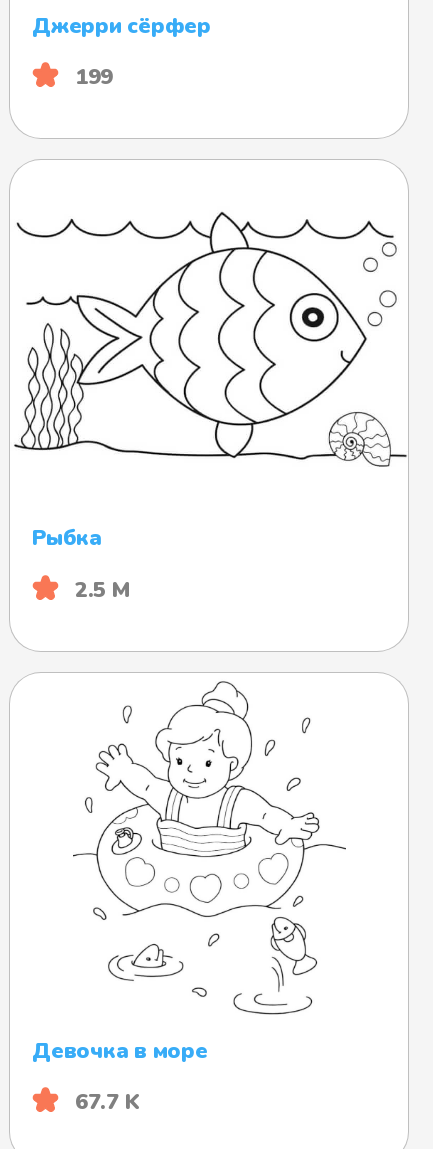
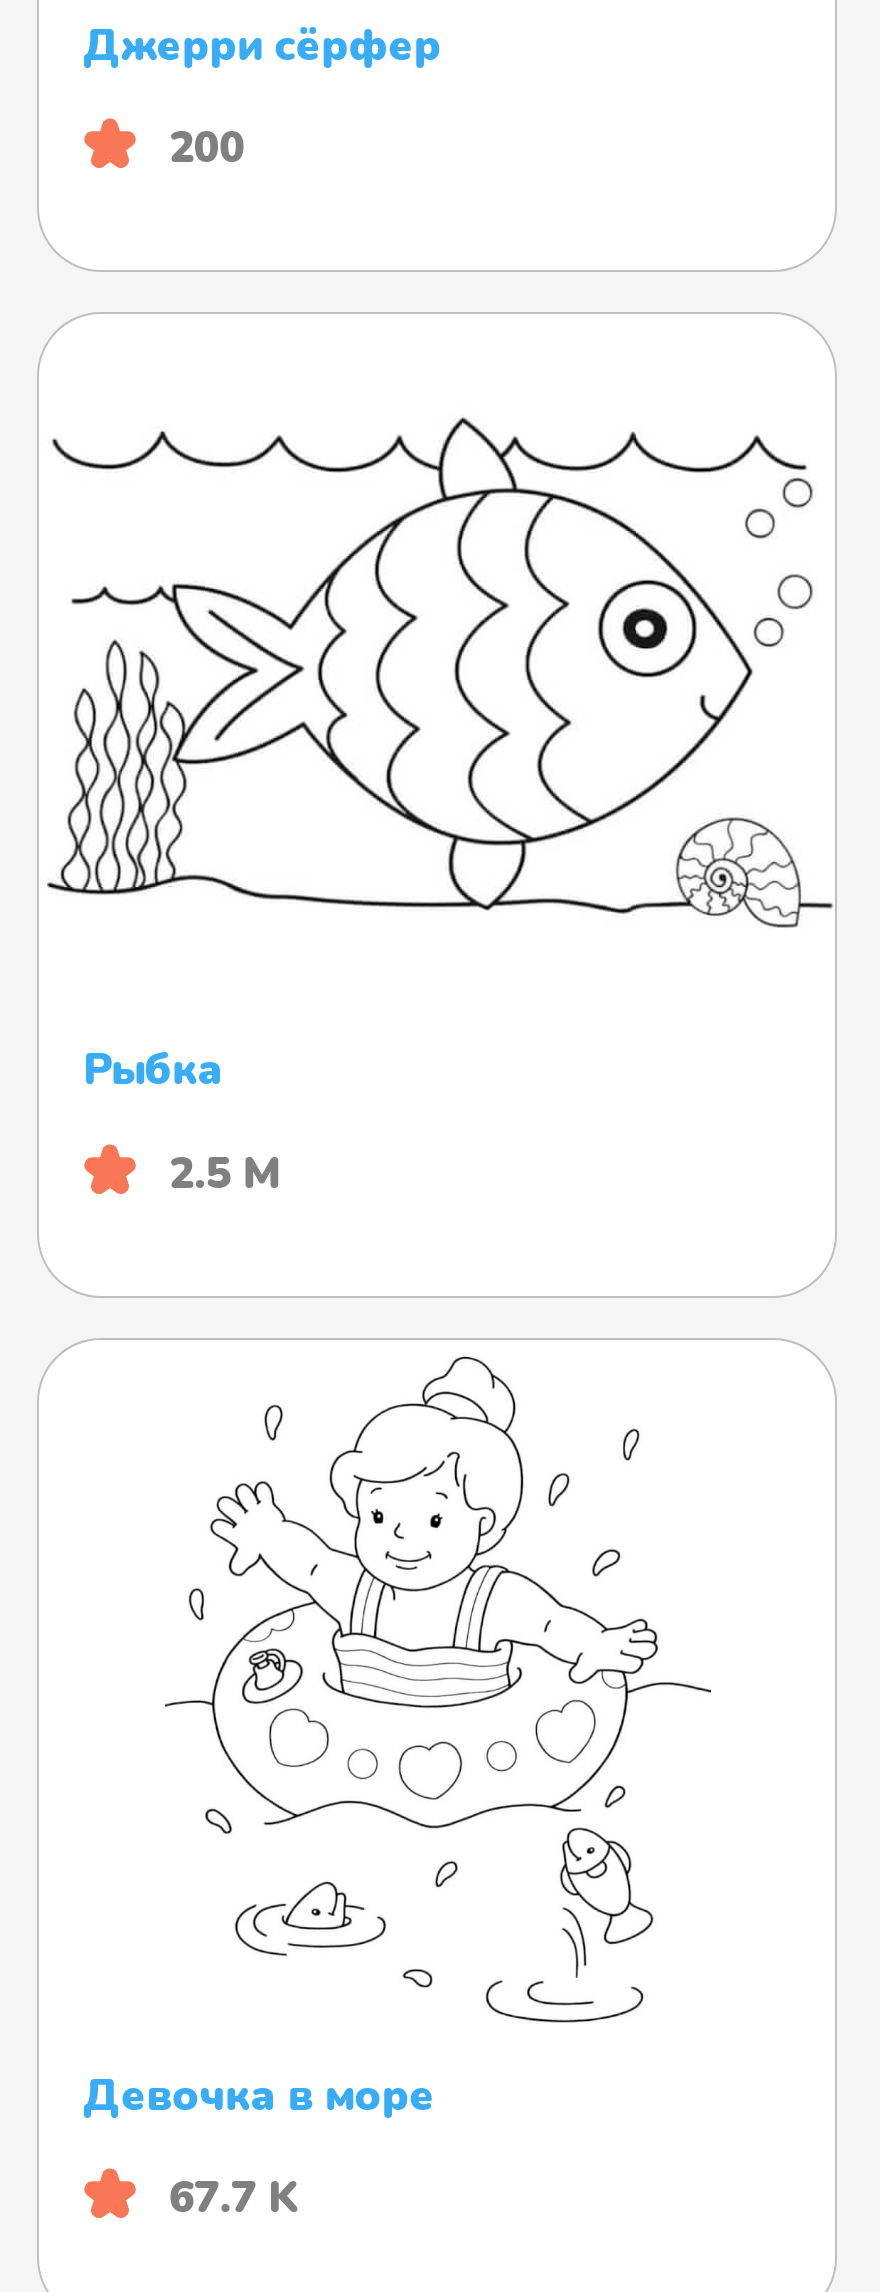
[69,62,113,92] 199 -> [157,119,245,179] 200

